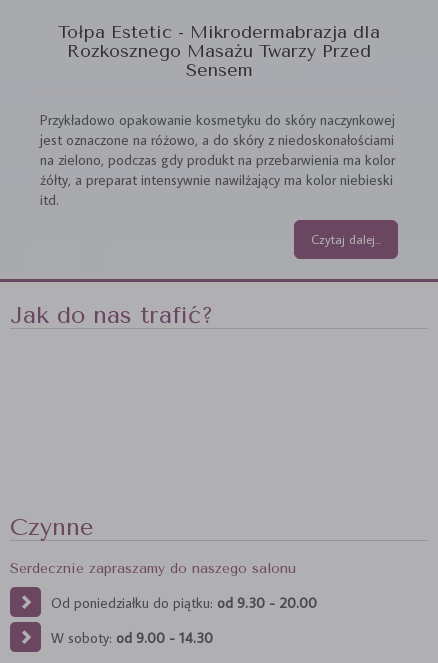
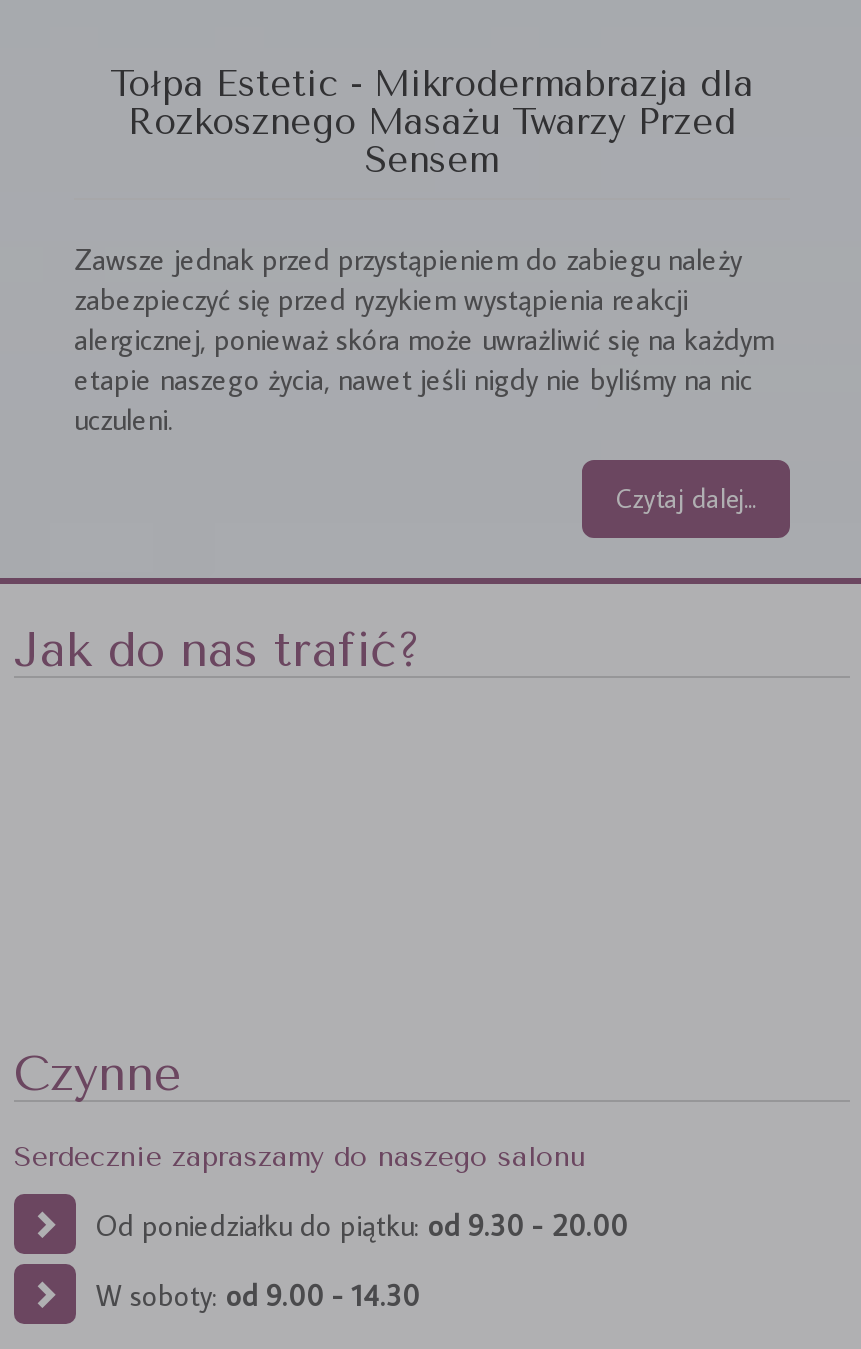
[40,110,395,209] Przykładowo opakowanie kosmetyku do skóry naczynkowej | jest oznaczone na różowo, a do skóry z niedoskonałościami | na zielono, podczas gdy produkt na przebarwienia ma kolor | żółty, a preparat intensywnie nawilżający ma kolor niebieski | itd. -> [74,240,774,438] Zawsze jednak przed przystąpieniem do zabiegu należy | zabezpieczyć się przed ryzykiem wystąpienia reakcji | alergicznej, ponieważ skóra może uwrażliwić się na każdym | etapie naszego życia, nawet jeśli nigdy nie byliśmy na nic | uczuleni.

